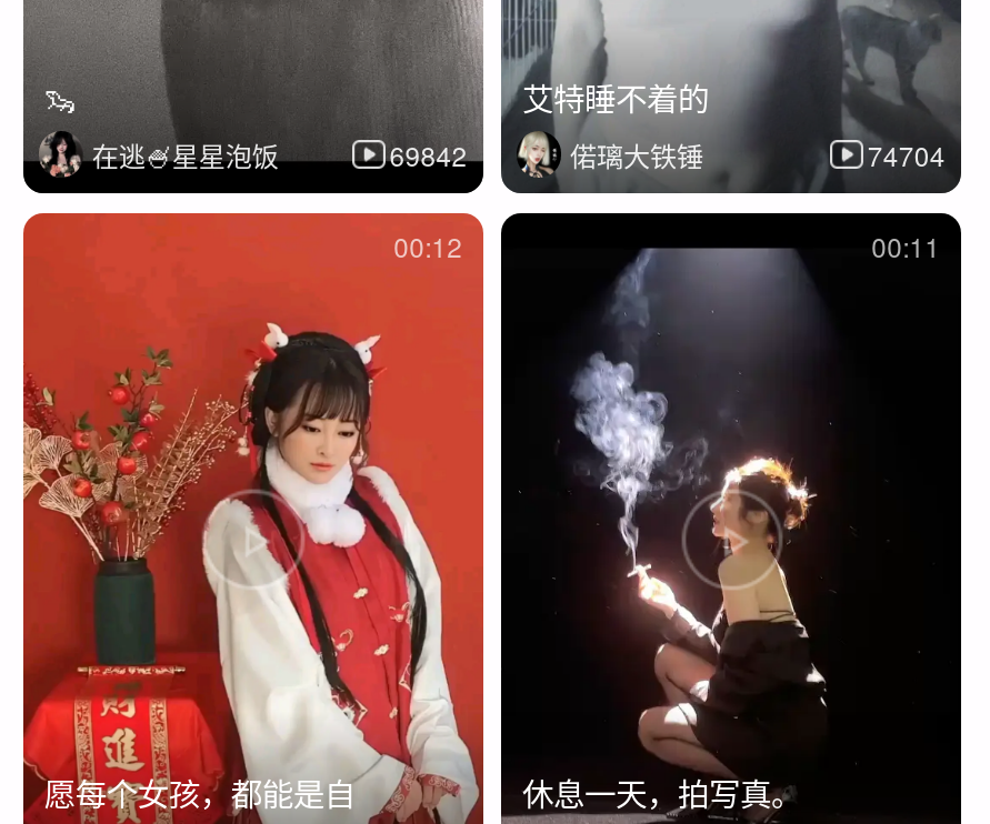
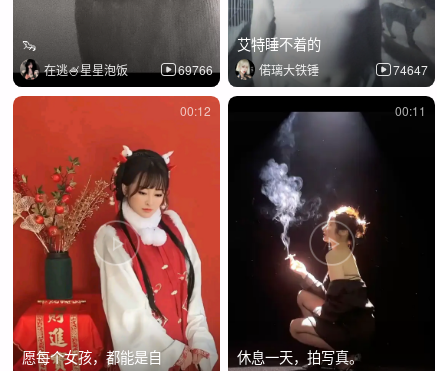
[390,134,467,172] 69842 -> [178,60,213,77] 69766
[867,134,945,172] 74704 -> [393,60,428,77] 74647

